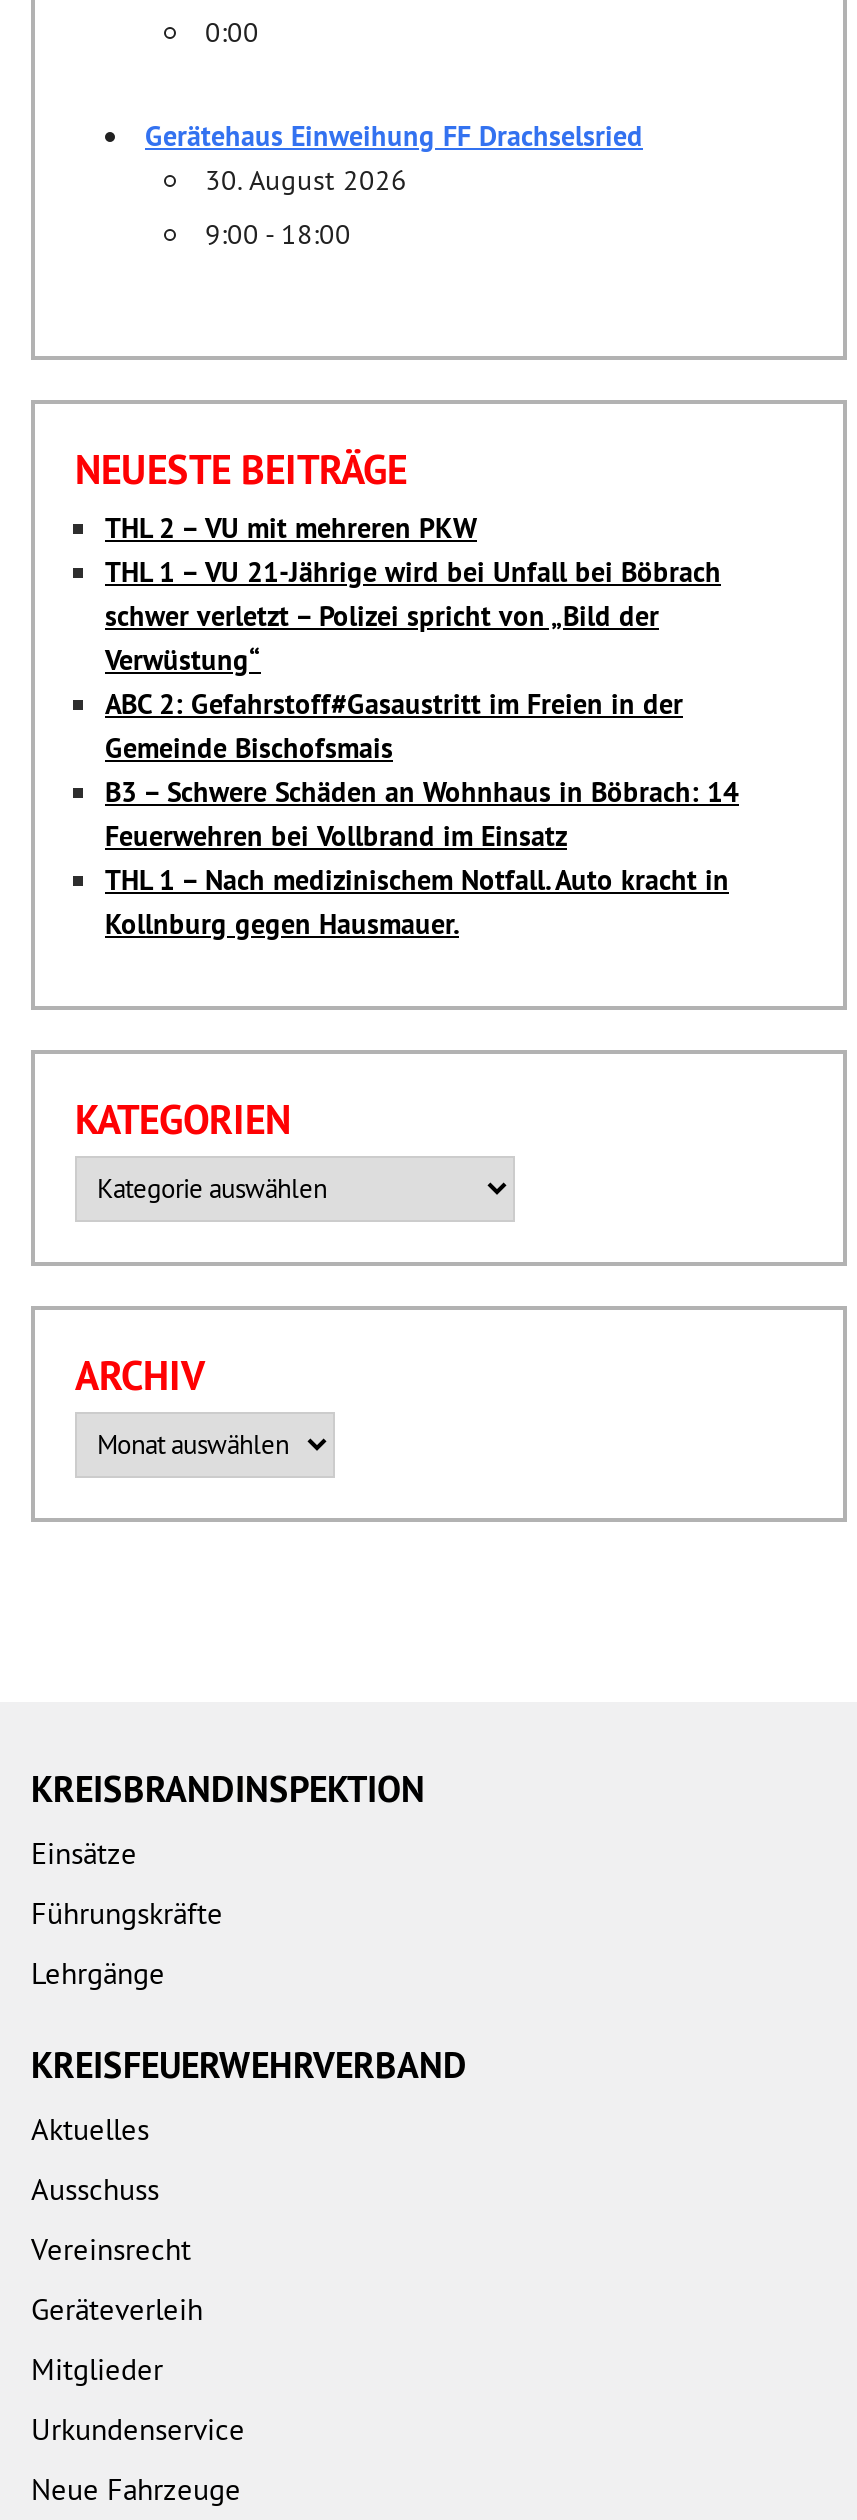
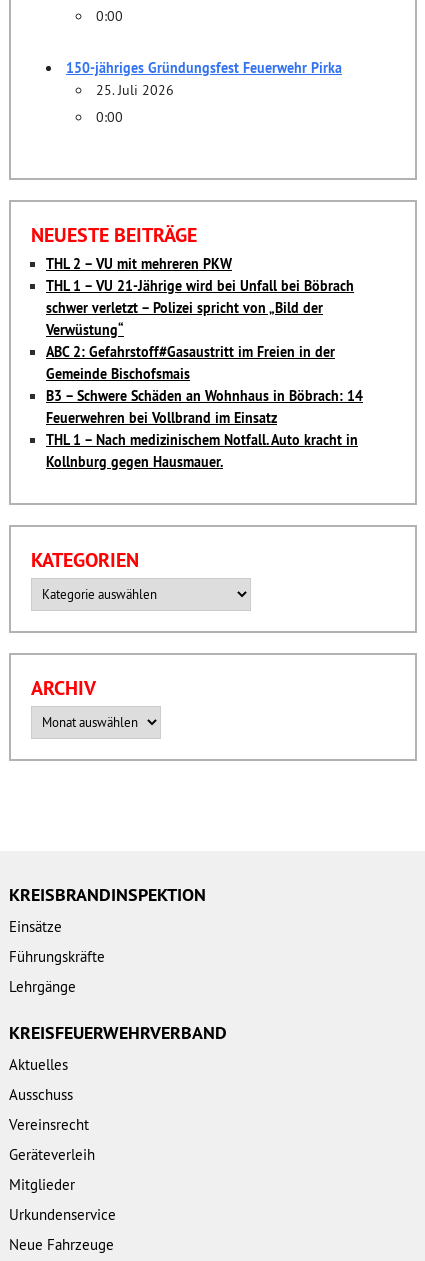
[145,118,643,198] Gerätehaus Einweihung FF Drachselsried | 30. August 2026 -> [66,59,342,99] 150-jähriges Gründungsfest Feuerwehr Pirka | 25. Juli 2026
[205,216,351,252] 9:00 - 18:00 -> [96,108,123,126] 0:00

